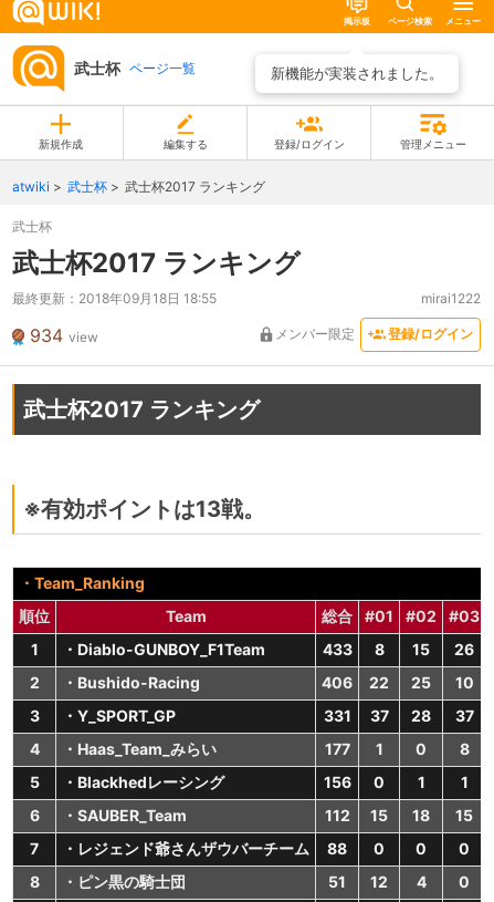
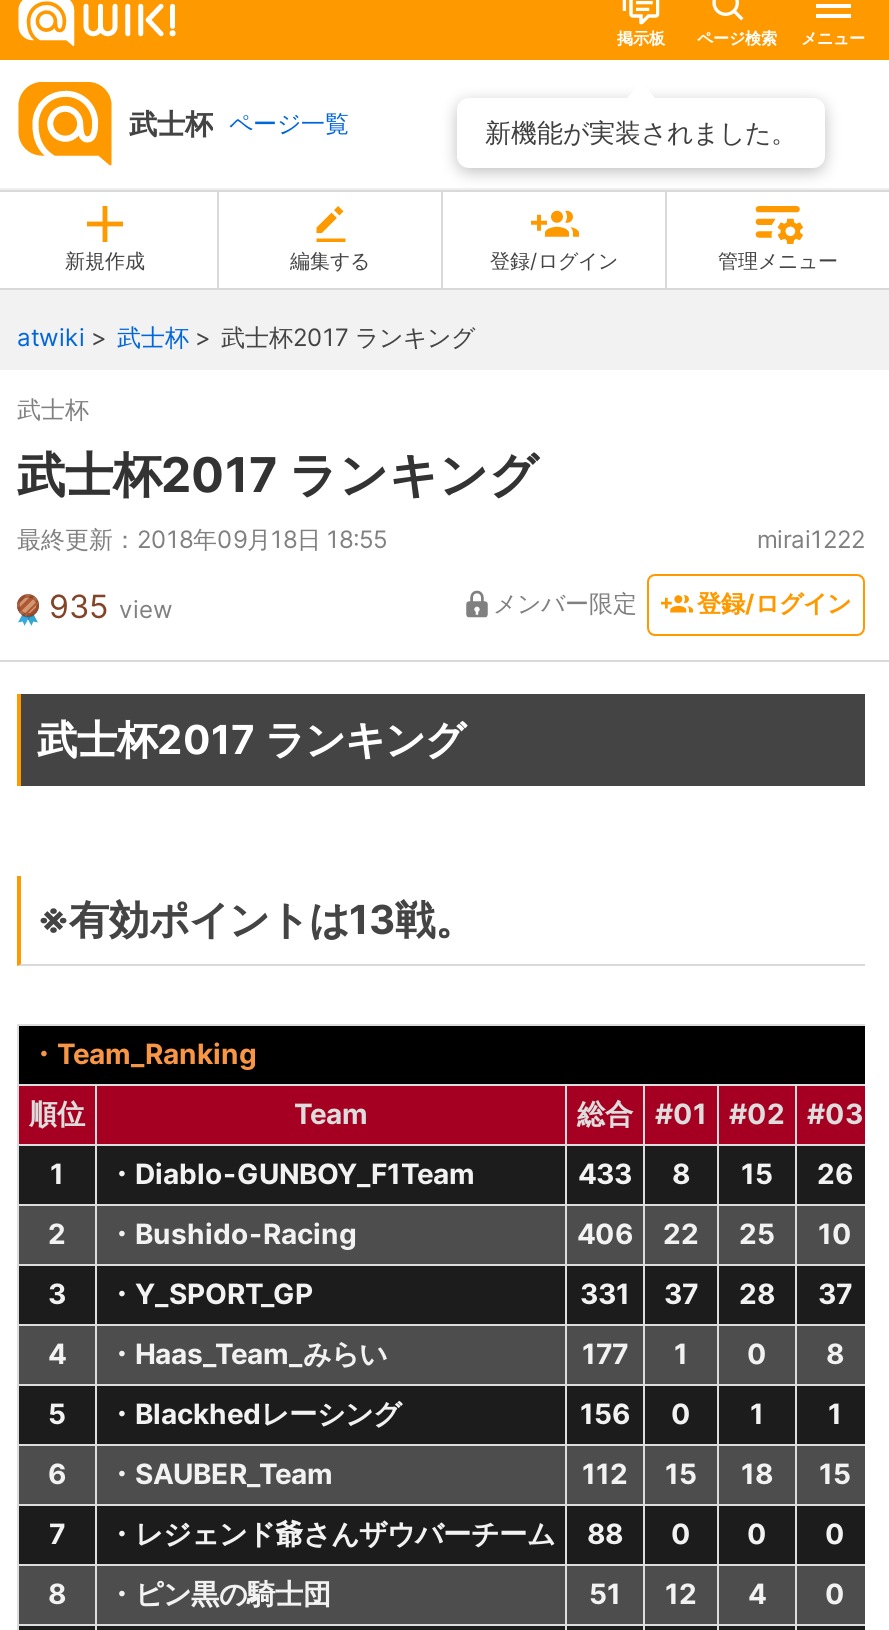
[30,324,98,346] 934 view -> [49,585,173,625] 935 view

